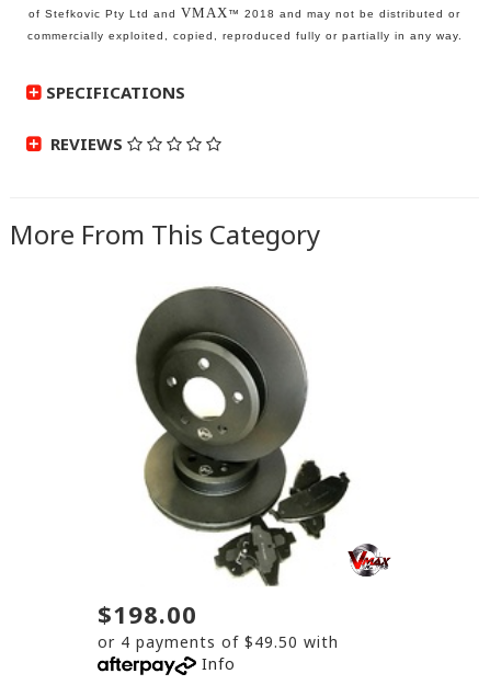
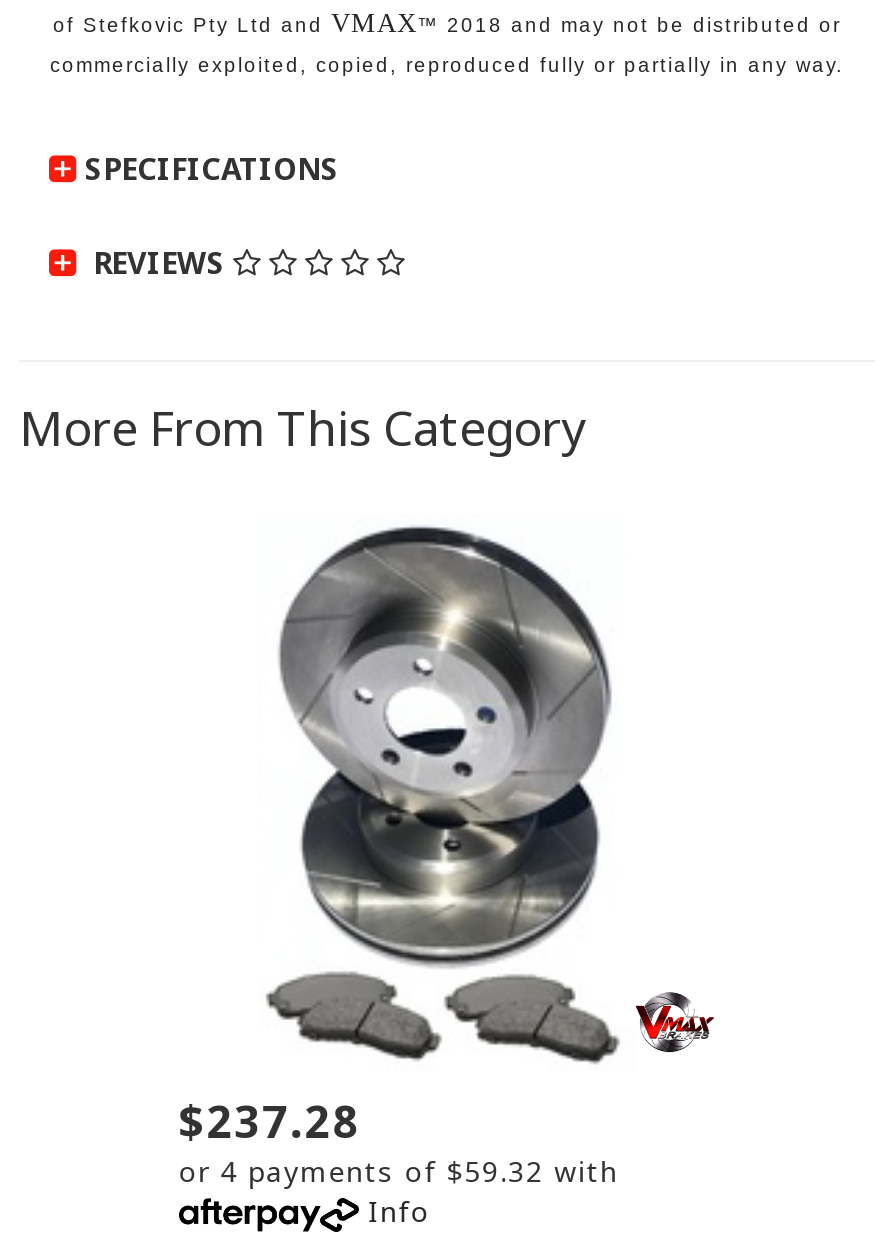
[97,286,351,630] [image] | $198.00 -> [178,522,639,1150] [image] | $237.28
[97,631,338,652] or 4 payments of $49.50 with -> [178,1152,618,1190] or 4 payments of $59.32 with

